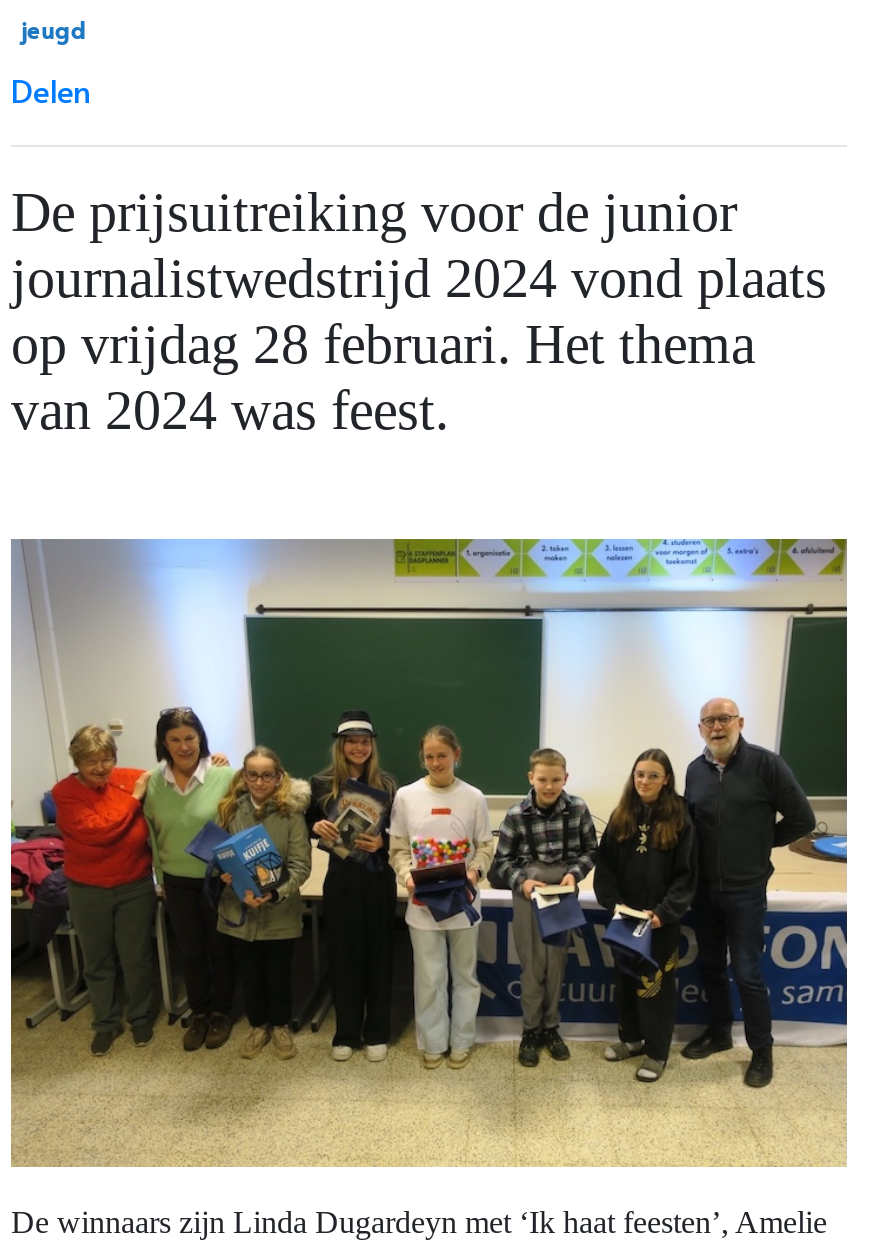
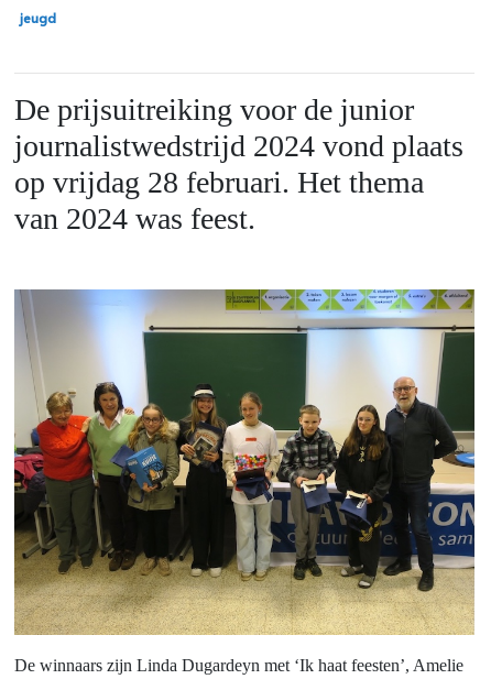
[11,67,91,111] Delen -> none

